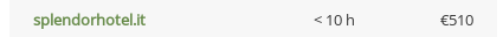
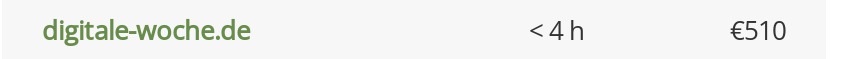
[33,9,354,29] splendorhotel.it | < 10 h -> [42,11,585,47] digitale-woche.de | < 4 h

